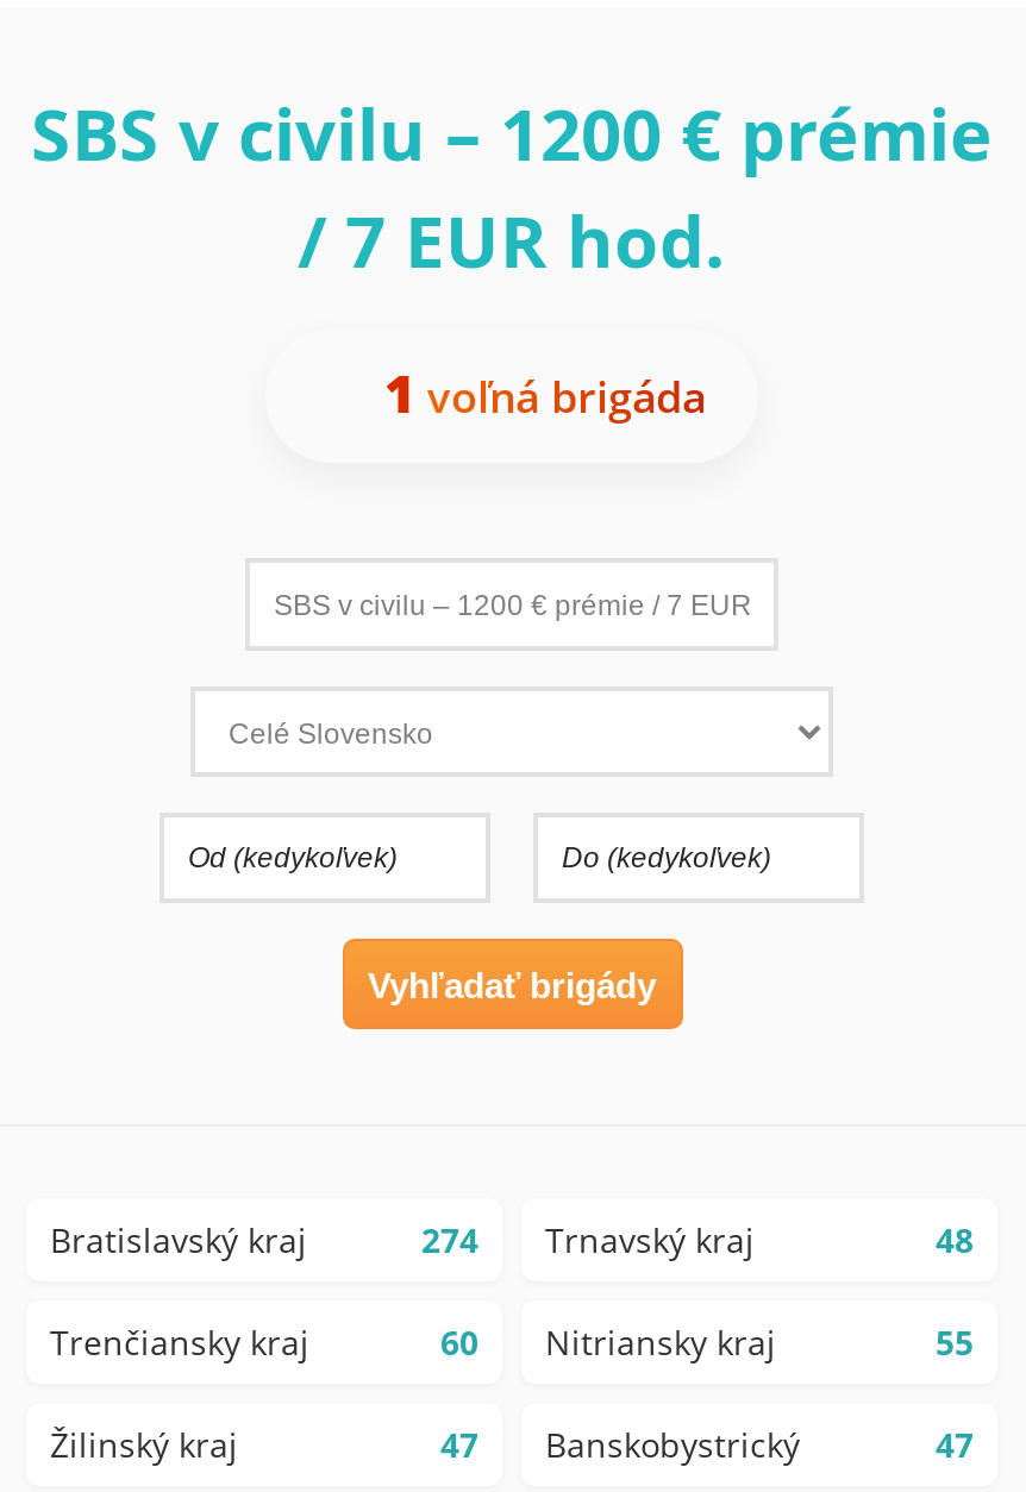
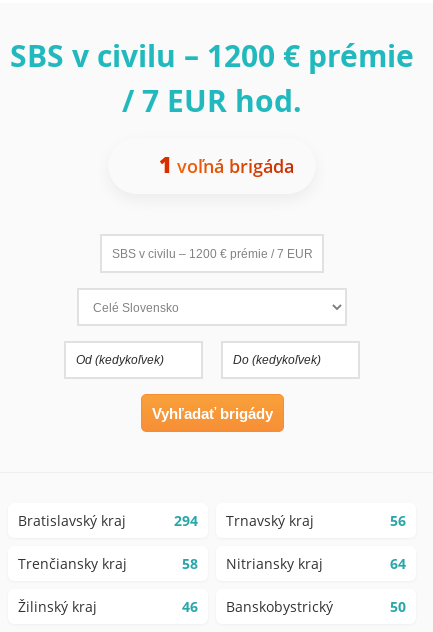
[421,1217,755,1262] 274 Trnavský kraj -> [174,511,314,530] 294 Trnavský kraj
[936,1217,974,1262] 48 -> [390,511,406,530] 56
[440,1319,776,1365] 60 Nitriansky kraj -> [182,554,323,573] 58 Nitriansky kraj
[936,1319,974,1365] 55 -> [390,554,406,573] 64
[440,1422,800,1467] 47 Banskobystrický -> [182,597,333,616] 46 Banskobystrický
[936,1422,974,1467] 47 -> [390,597,406,616] 50

